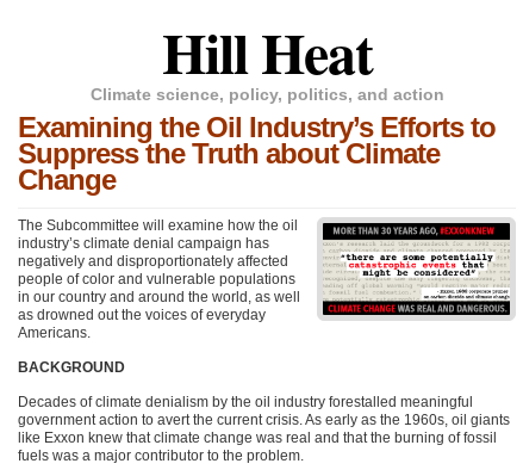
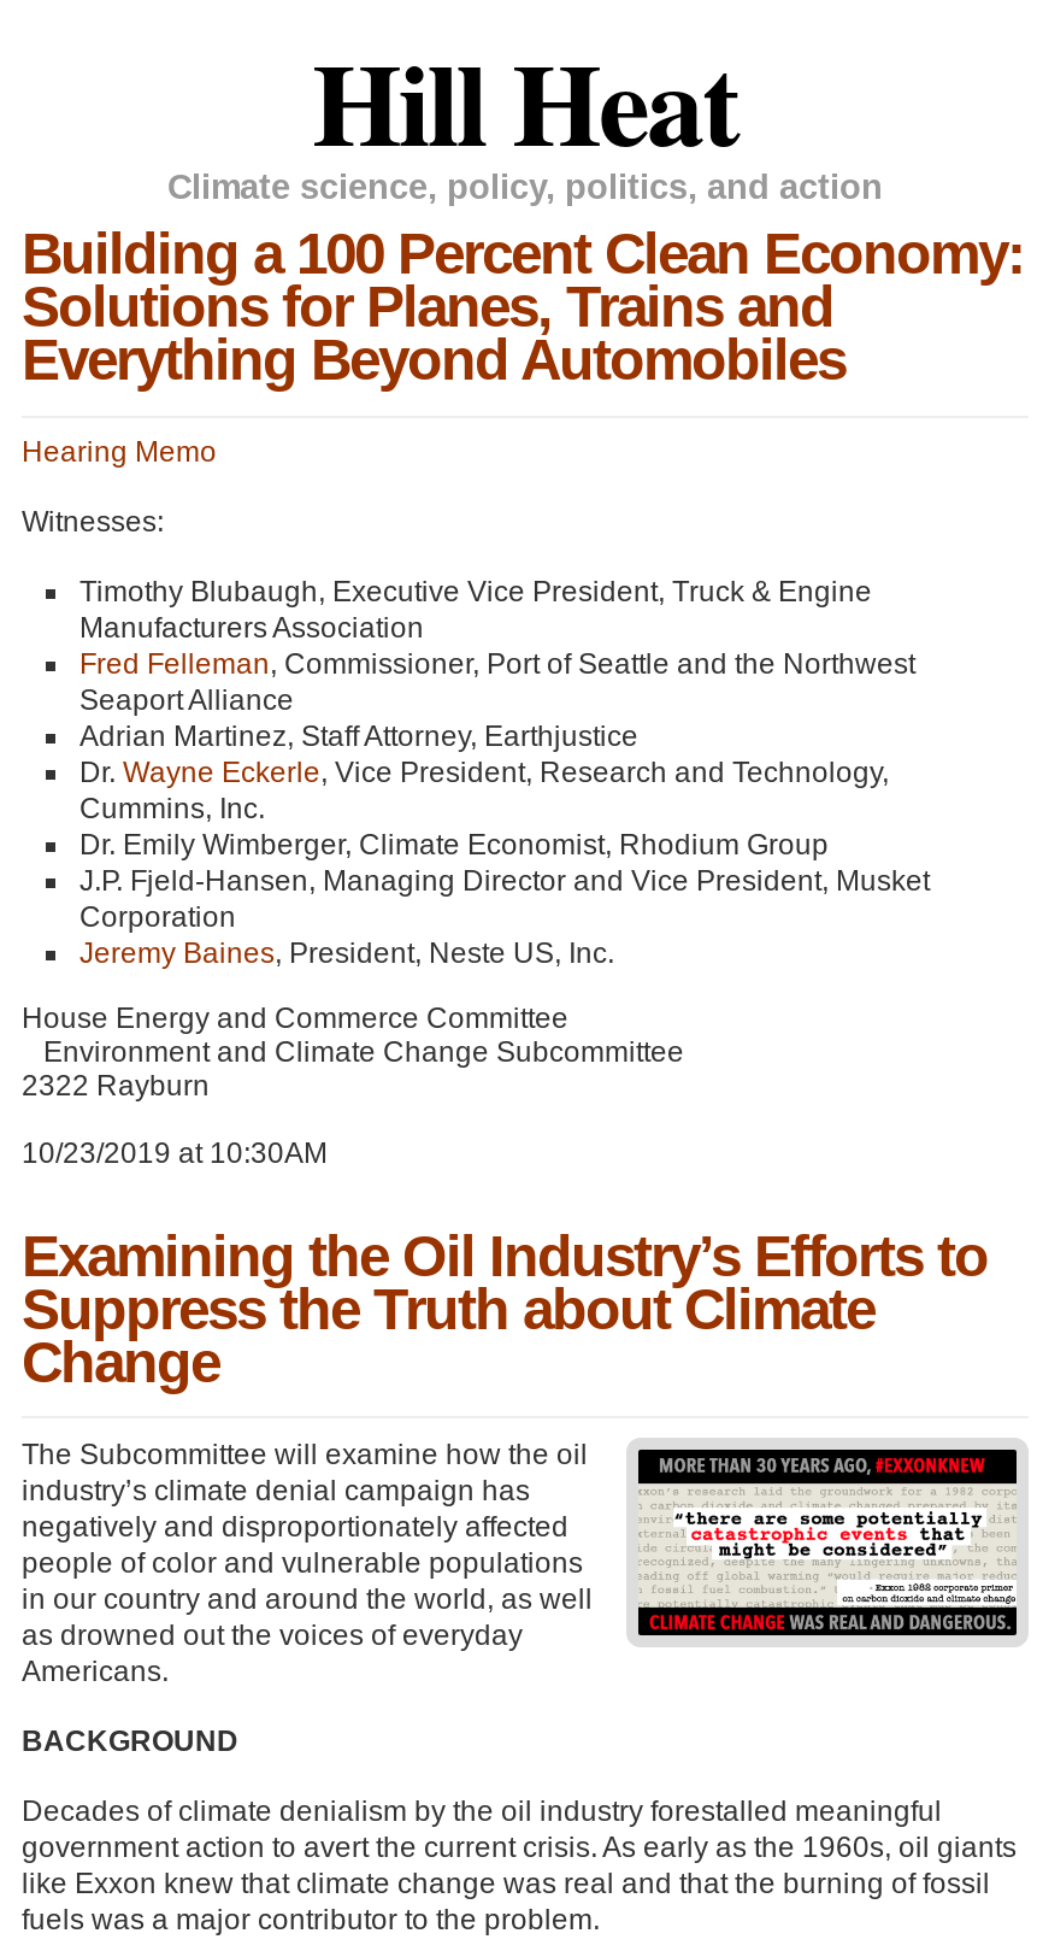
none -> [22,221,1024,1171] Building a 100 Percent Clean Economy: | Solutions for Planes, Trains and | Everything Beyond Automobiles | Hearing Memo | Witnesses: | Timothy Blubaugh, Executive Vice President, Truck & Engine | Manufacturers Association | Fred Felleman, Commissioner, Port of Seattle and the Northwest | Seaport Alliance | Adrian Martinez, Staff Attorney, Earthjustice | Dr. Wayne Eckerle, Vice President, Research and Technology, | Cummins, Inc. | Dr. Emily Wimberger, Climate Economist, Rhodium Group | J.P. Fjeld-Hansen, Managing Director and Vice President, Musket | Corporation | Jeremy Baines, President, Neste US, Inc. | House Energy and Commerce Committee | Environment and Climate Change Subcommittee | 2322 Rayburn | 10/23/2019 at 10:30AM

